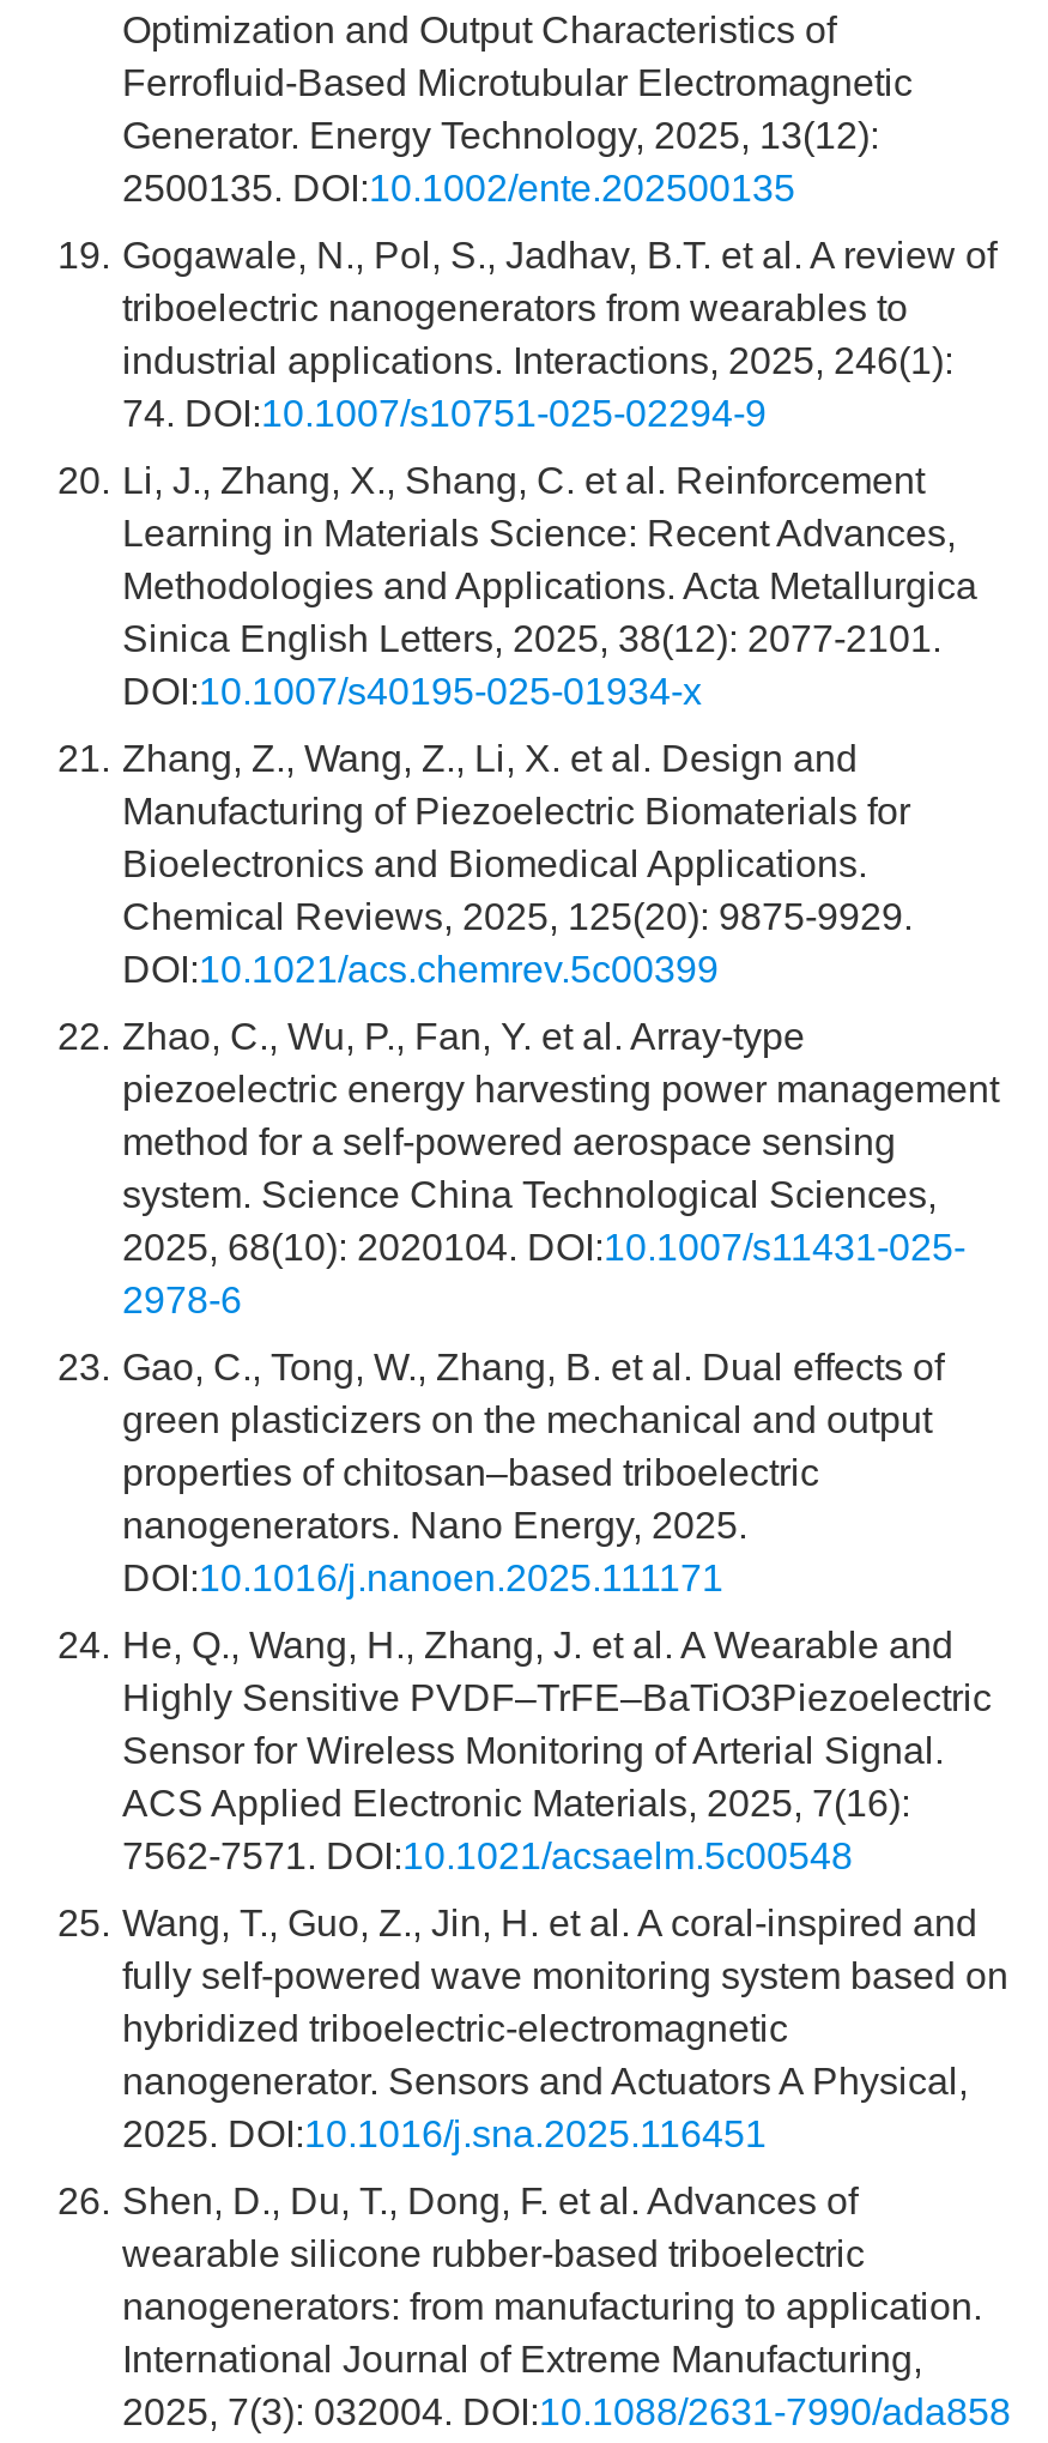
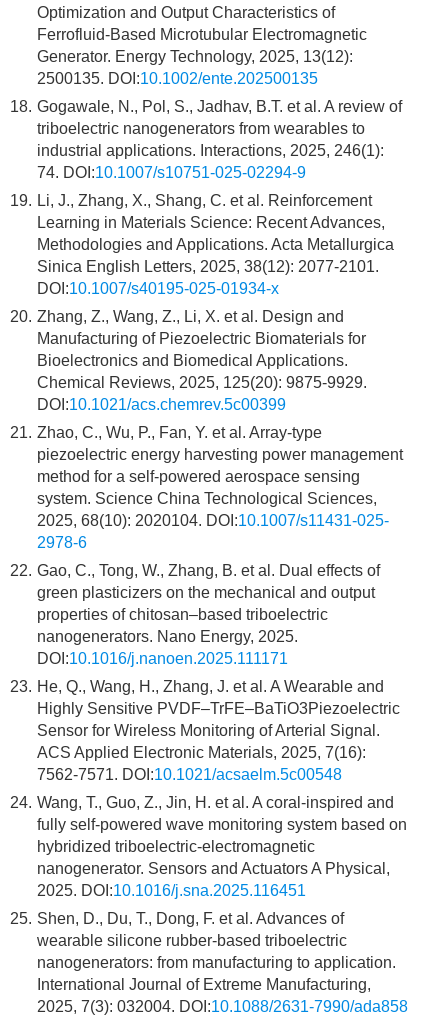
[57,235,996,276] 19. Gogawale, N., Pol, S., Jadhav, B.T. et al. A review of -> [10,98,402,115] 18. Gogawale, N., Pol, S., Jadhav, B.T. et al. A review of
[57,460,925,501] 20. Li, J., Zhang, X., Shang, C. et al. Reinforcement -> [10,192,372,209] 19. Li, J., Zhang, X., Shang, C. et al. Reinforcement
[57,738,858,779] 21. Zhang, Z., Wang, Z., Li, X. et al. Design and -> [10,308,344,325] 20. Zhang, Z., Wang, Z., Li, X. et al. Design and
[57,1016,805,1057] 22. Zhao, C., Wu, P., Fan, Y. et al. Array-type -> [10,424,322,441] 21. Zhao, C., Wu, P., Fan, Y. et al. Array-type
[57,1347,944,1387] 23. Gao, C., Tong, W., Zhang, B. et al. Dual effects of -> [10,562,380,579] 22. Gao, C., Tong, W., Zhang, B. et al. Dual effects of
[57,1625,953,1665] 24. He, Q., Wang, H., Zhang, J. et al. A Wearable and -> [10,678,384,695] 23. He, Q., Wang, H., Zhang, J. et al. A Wearable and
[57,1903,977,1943] 25. Wang, T., Guo, Z., Jin, H. et al. A coral-inspired and -> [10,794,394,811] 24. Wang, T., Guo, Z., Jin, H. et al. A coral-inspired and
[57,2181,858,2221] 26. Shen, D., Du, T., Dong, F. et al. Advances of -> [10,910,344,927] 25. Shen, D., Du, T., Dong, F. et al. Advances of

